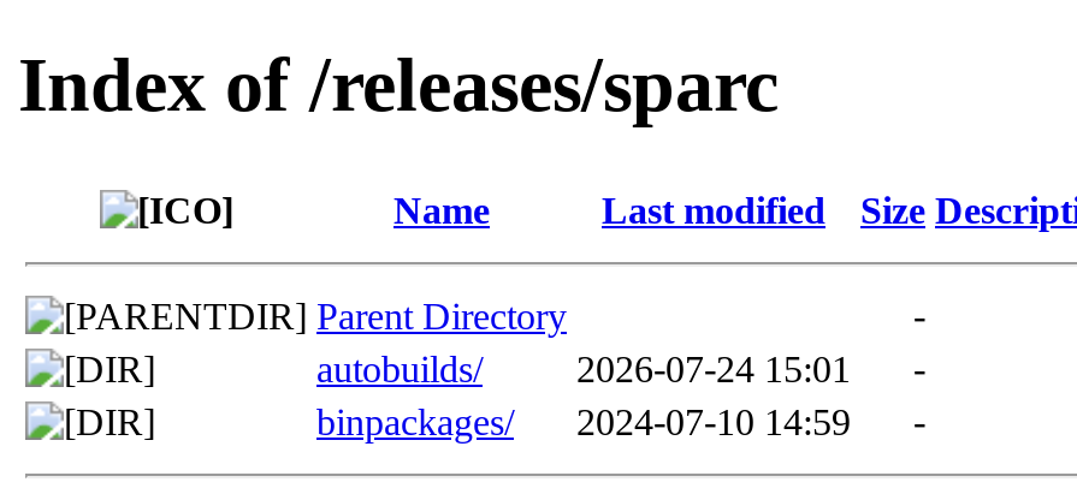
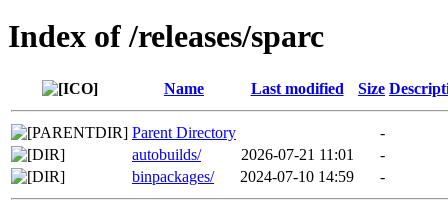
[576,348,851,389] 2026-07-24 15:01 -> [241,146,354,163] 2026-07-21 11:01

